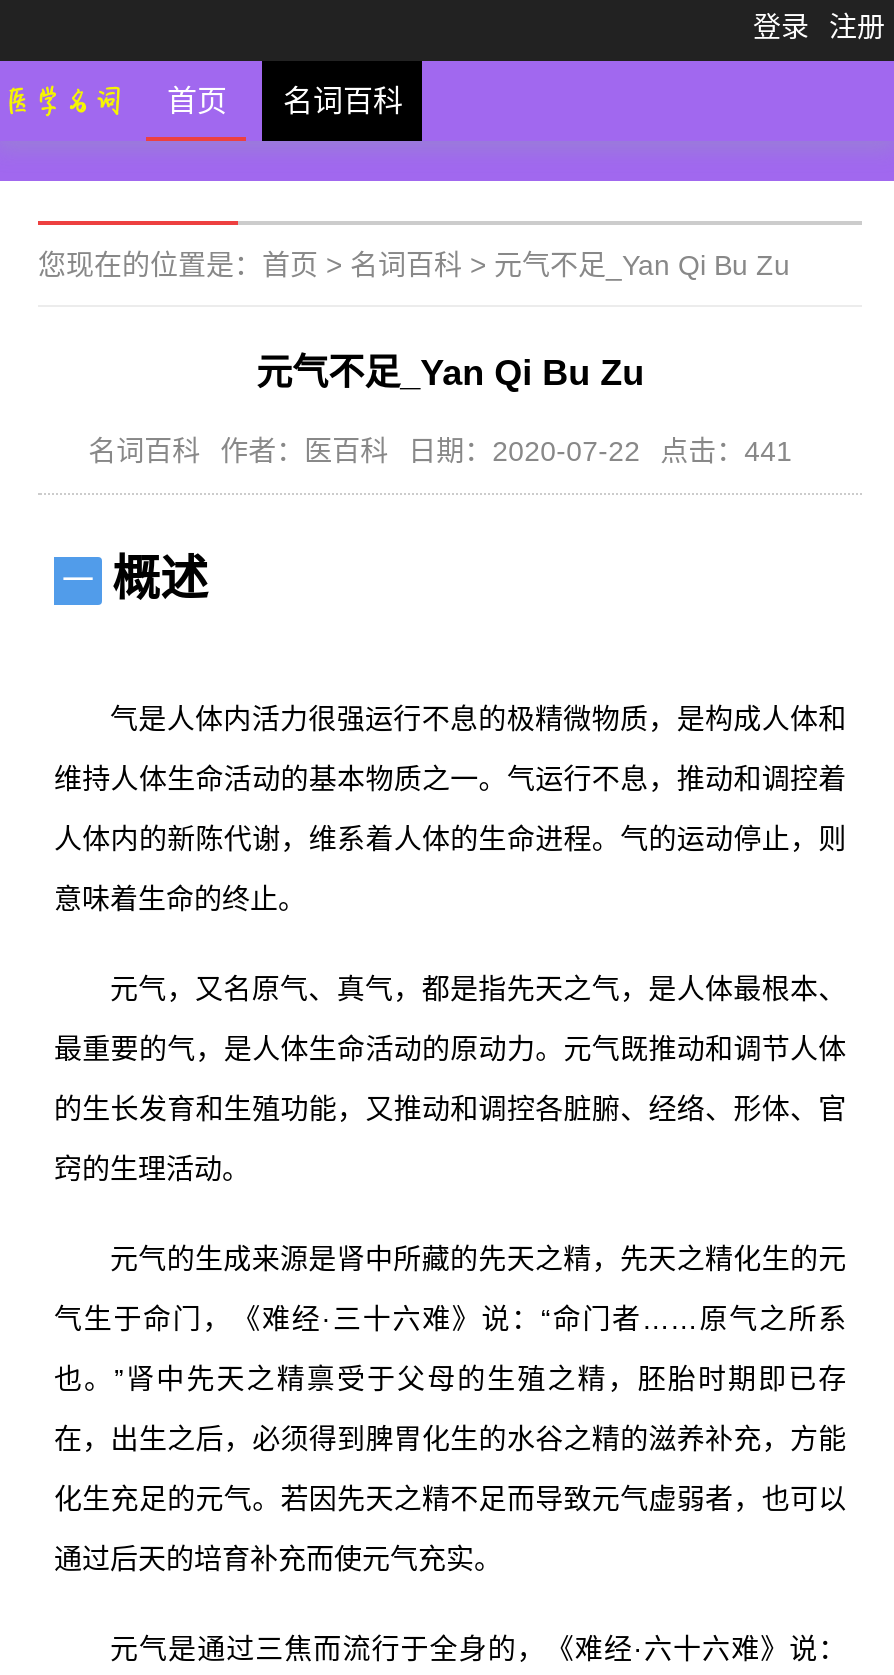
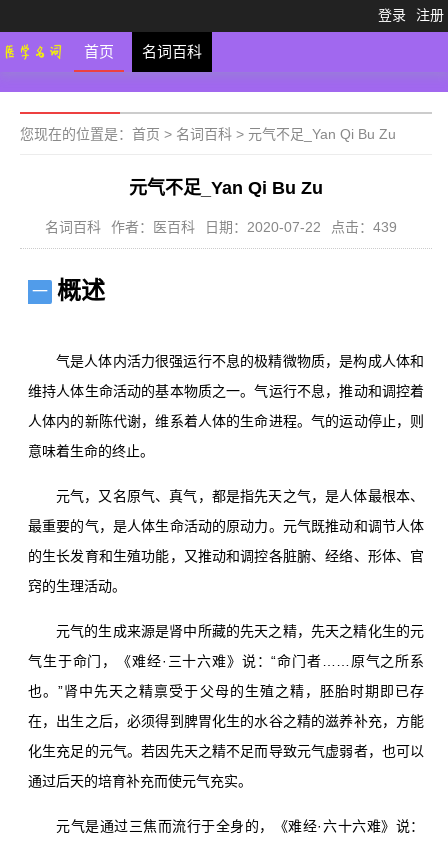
[88,435,792,467] 名词百科 作者：医百科 日期：2020-07-22 点击：441 -> [45,219,397,235] 名词百科 作者：医百科 日期：2020-07-22 点击：439

